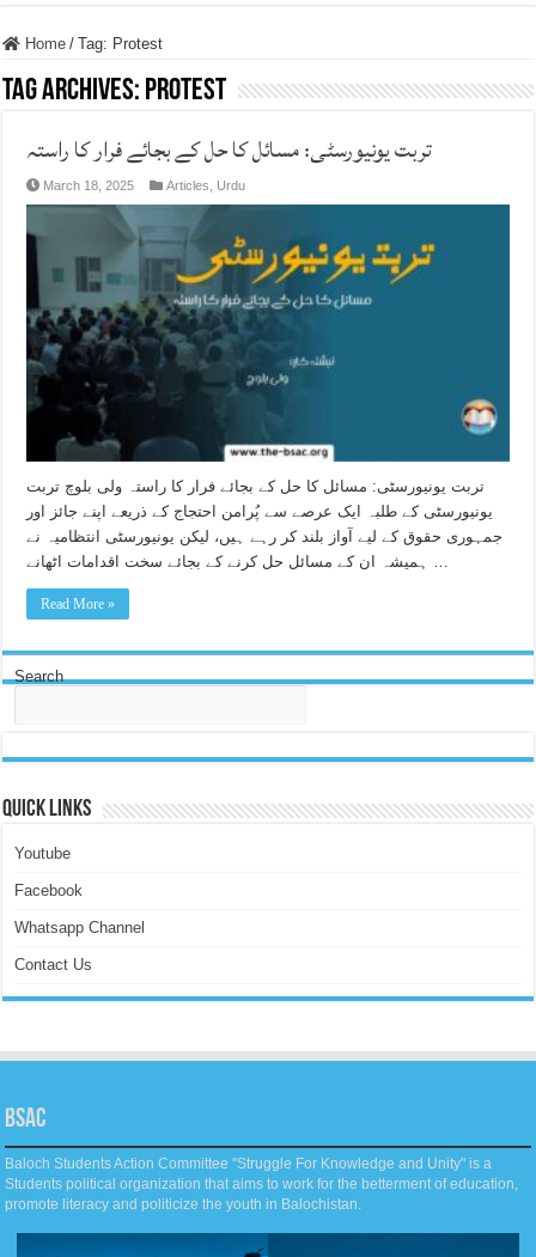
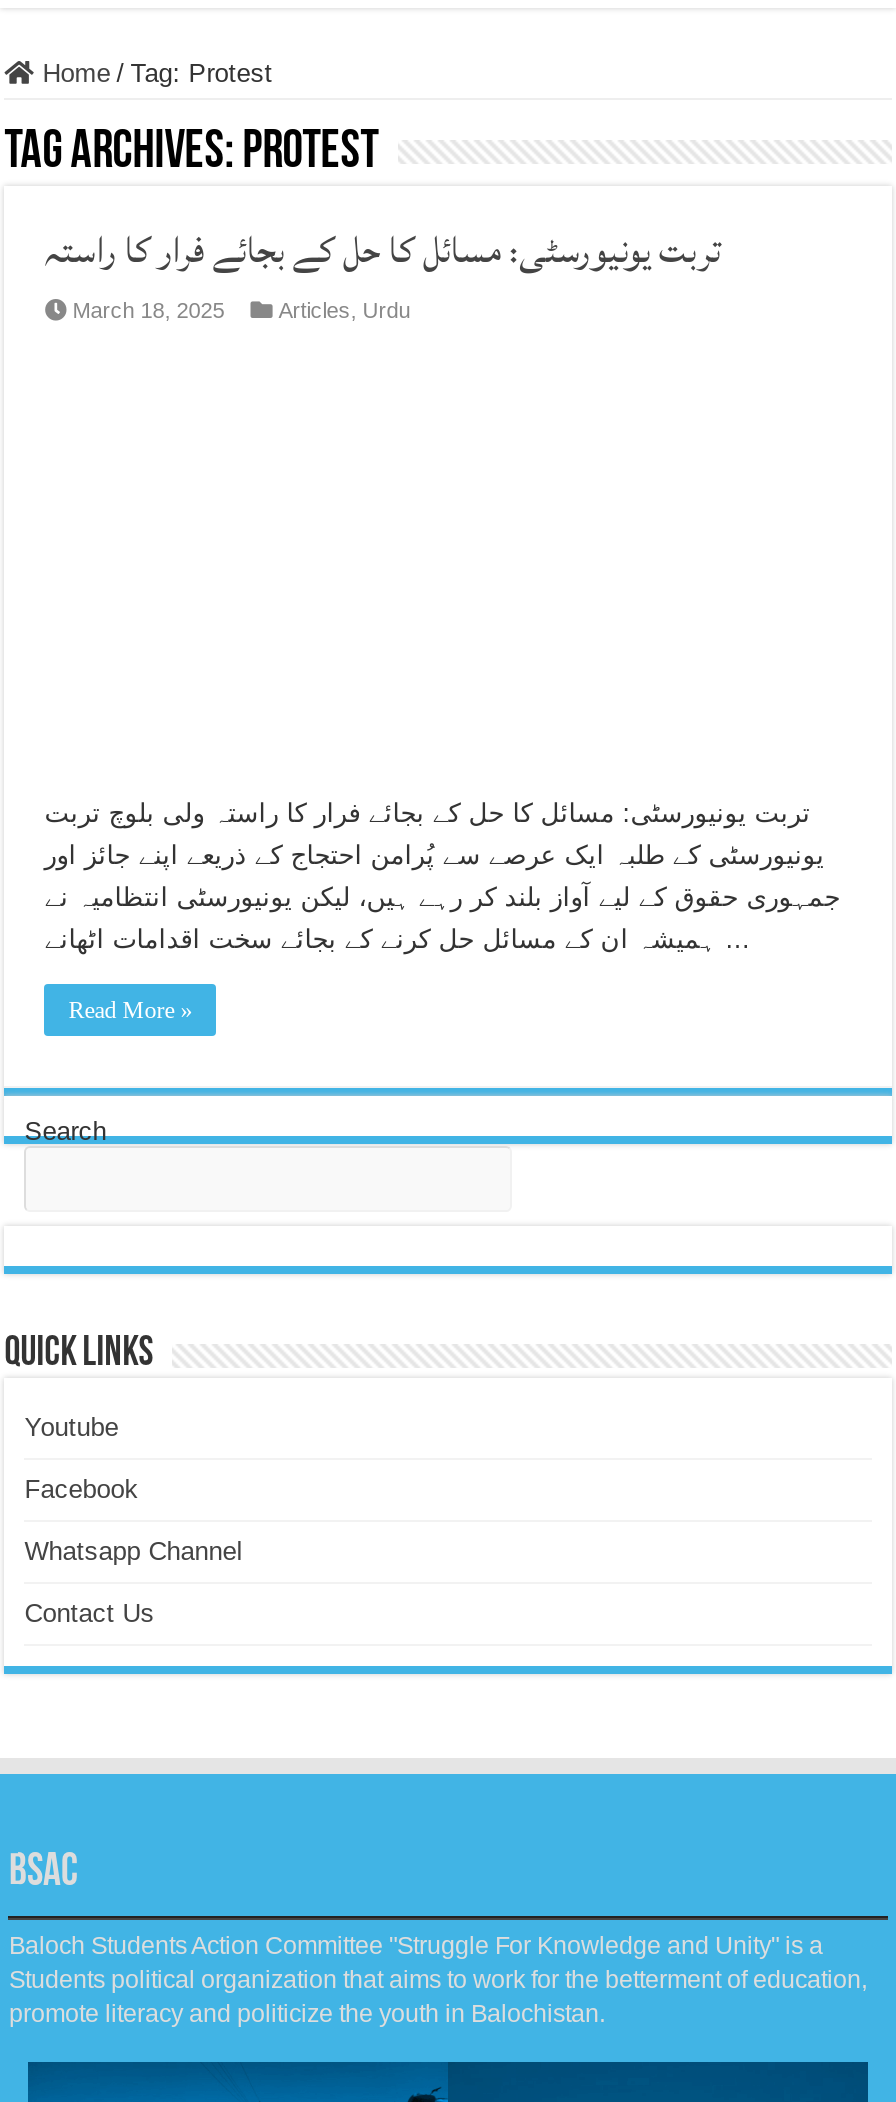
[25,203,511,463] [image] -> none

